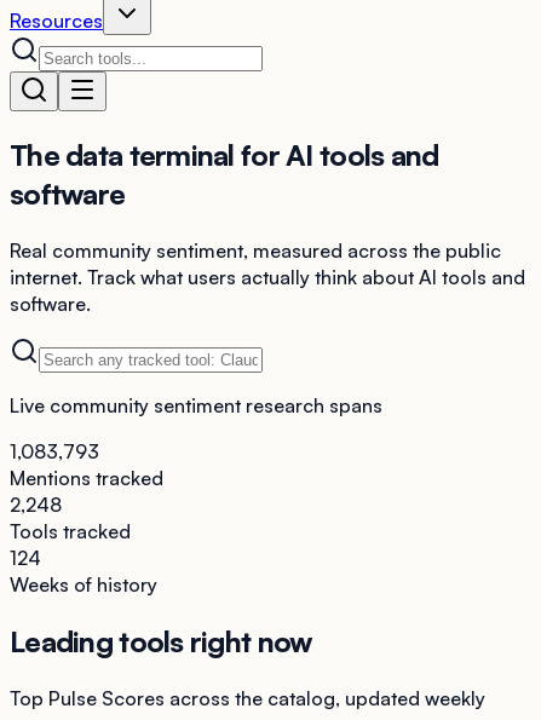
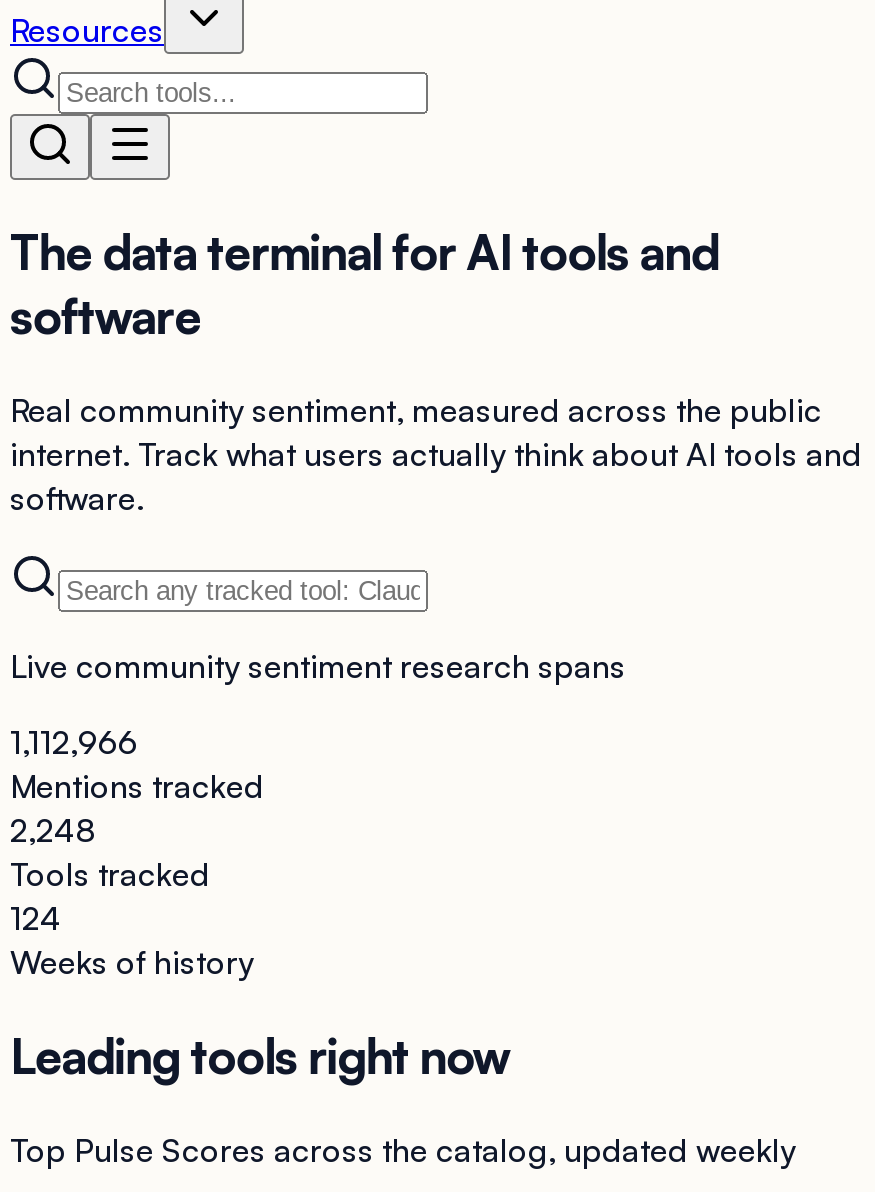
[10,439,99,463] 1,083,793 -> [10,722,138,762] 1,112,966

